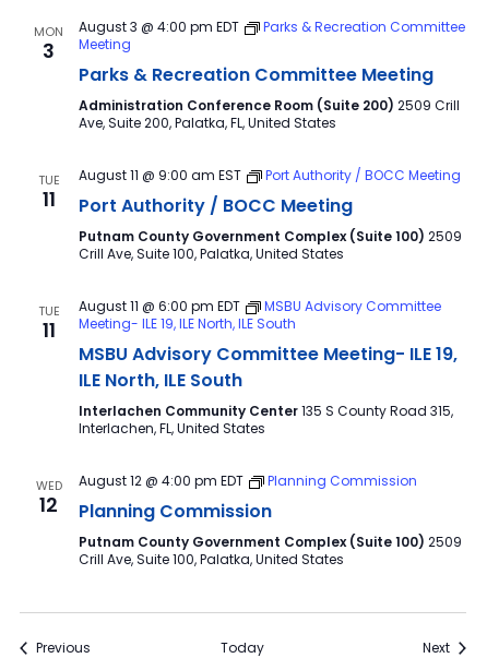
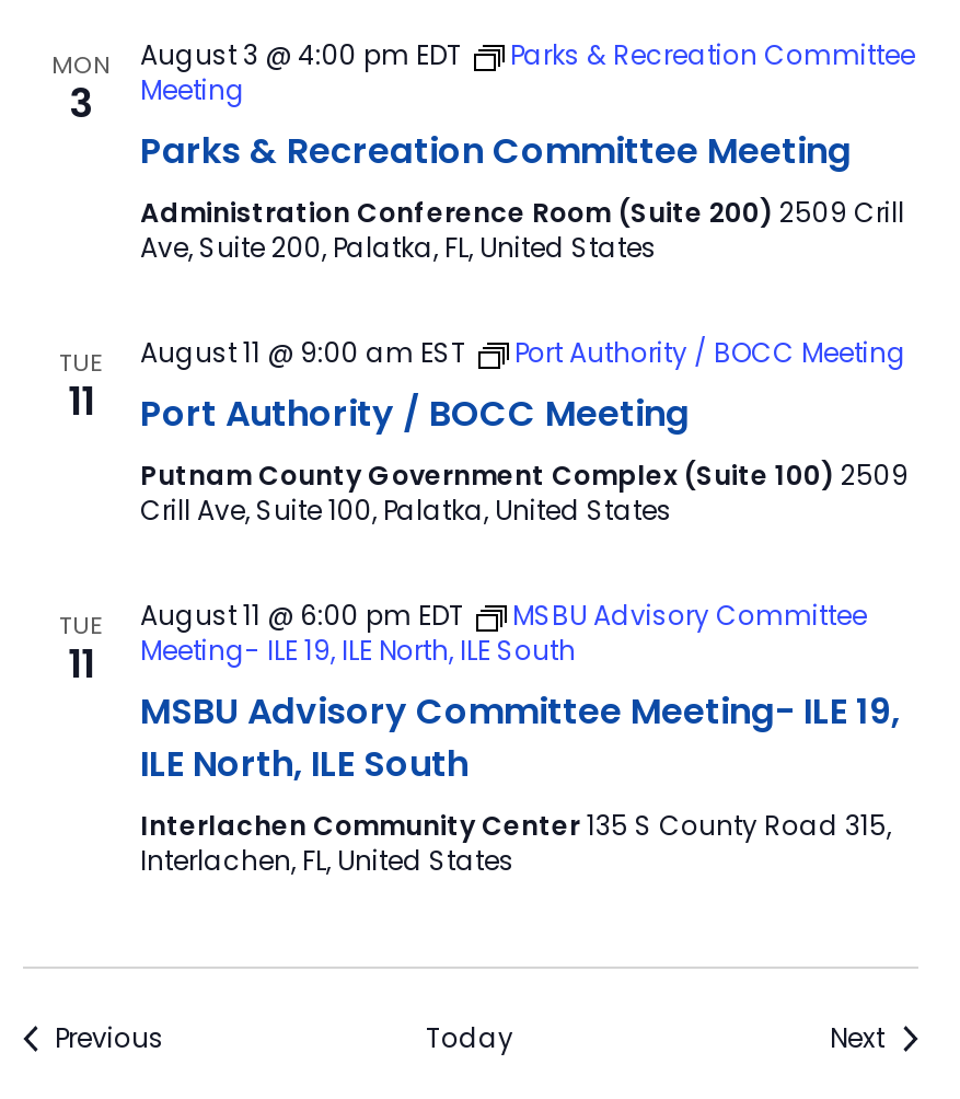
[35,477,62,518] WED | 12 -> none
[78,471,461,569] August 12 @ 4:00 pm EDT | Planning Commission | Planning Commission | Putnam County Government Complex (Suite 100) 2509 | Crill Ave, Suite 100, Palatka, United States -> none

